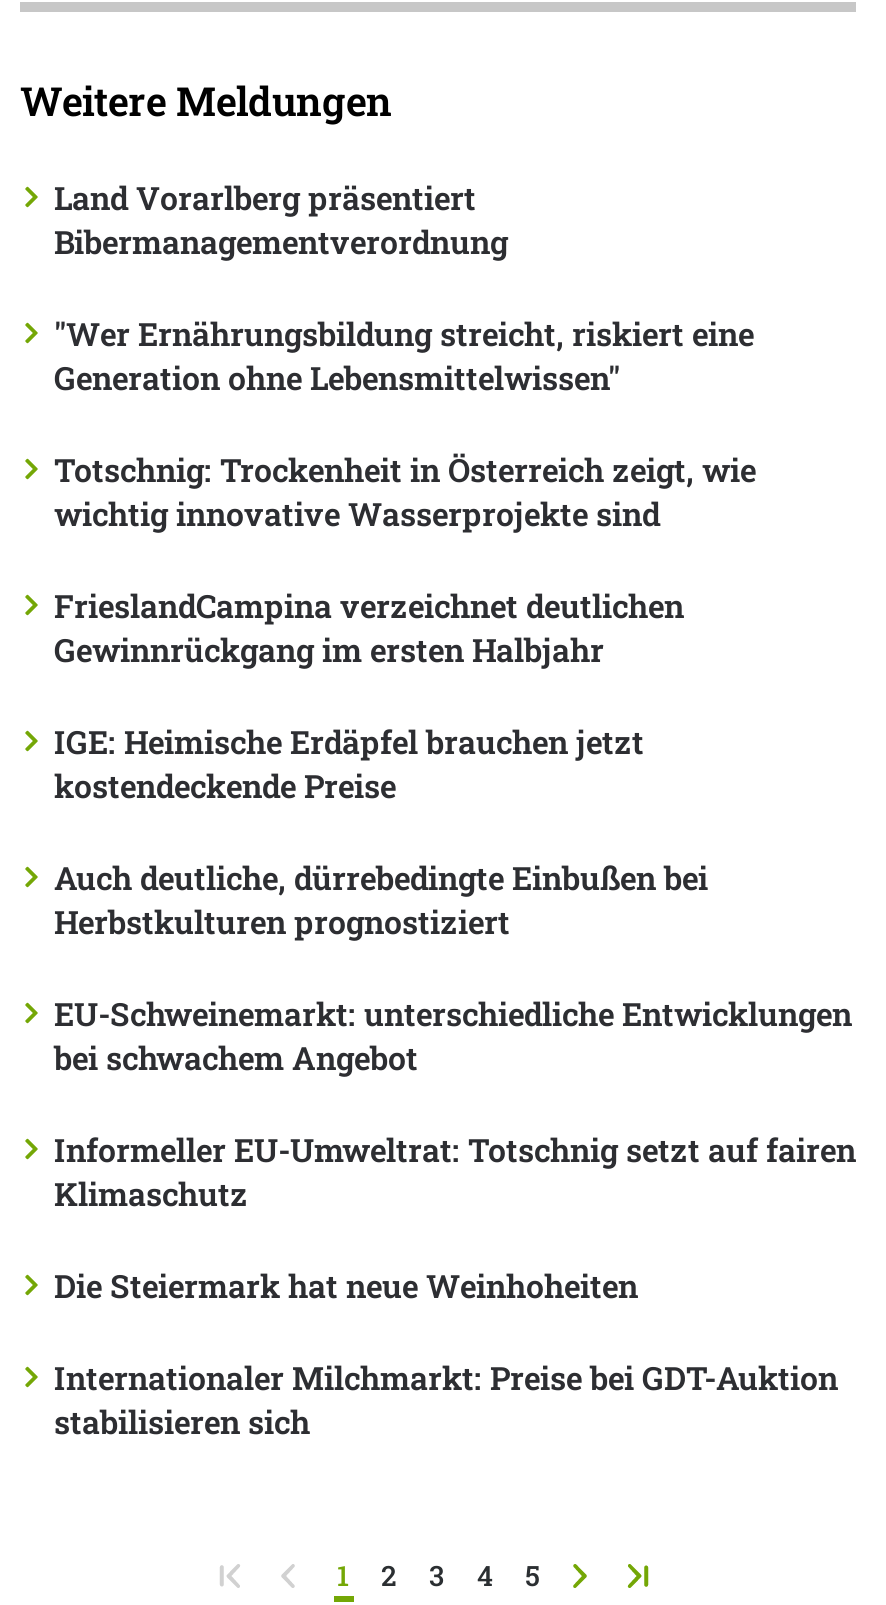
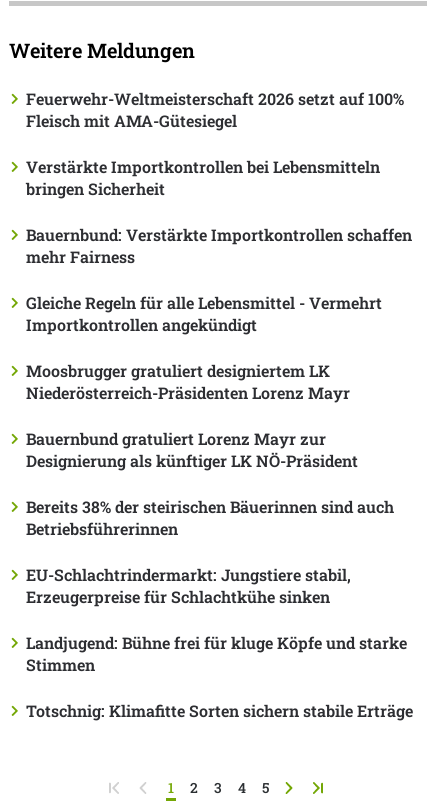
[54,176,508,262] Land Vorarlberg präsentiert | Bibermanagementverordnung -> [26,88,404,131] Feuerwehr-Weltmeisterschaft 2026 setzt auf 100% | Fleisch mit AMA-Gütesiegel
[54,312,754,398] "Wer Ernährungsbildung streicht, riskiert eine | Generation ohne Lebensmittelwissen" -> [26,156,380,199] Verstärkte Importkontrollen bei Lebensmitteln | bringen Sicherheit
[54,448,756,534] Totschnig: Trockenheit in Österreich zeigt, wie | wichtig innovative Wasserprojekte sind -> [26,224,412,267] Bauernbund: Verstärkte Importkontrollen schaffen | mehr Fairness
[54,584,684,670] FrieslandCampina verzeichnet deutlichen | Gewinnrückgang im ersten Halbjahr -> [26,292,382,335] Gleiche Regeln für alle Lebensmittel - Vermehrt | Importkontrollen angekündigt
[54,720,644,806] IGE: Heimische Erdäpfel brauchen jetzt | kostendeckende Preise -> [26,360,350,403] Moosbrugger gratuliert designiertem LK | Niederösterreich-Präsidenten Lorenz Mayr
[54,856,708,942] Auch deutliche, dürrebedingte Einbußen bei | Herbstkulturen prognostiziert -> [26,428,358,471] Bauernbund gratuliert Lorenz Mayr zur | Designierung als künftiger LK NÖ-Präsident
[54,992,852,1078] EU-Schweinemarkt: unterschiedliche Entwicklungen | bei schwachem Angebot -> [26,496,394,539] Bereits 38% der steirischen Bäuerinnen sind auch | Betriebsführerinnen
[54,1128,856,1214] Informeller EU-Umweltrat: Totschnig setzt auf fairen | Klimaschutz -> [26,564,351,607] EU-Schlachtrindermarkt: Jungstiere stabil, | Erzeugerpreise für Schlachtkühe sinken
[54,1264,638,1306] Die Steiermark hat neue Weinhoheiten -> [26,632,407,675] Landjugend: Bühne frei für kluge Köpfe und starke | Stimmen
[54,1356,838,1442] Internationaler Milchmarkt: Preise bei GDT-Auktion | stabilisieren sich -> [26,700,413,721] Totschnig: Klimafitte Sorten sichern stabile Erträge

